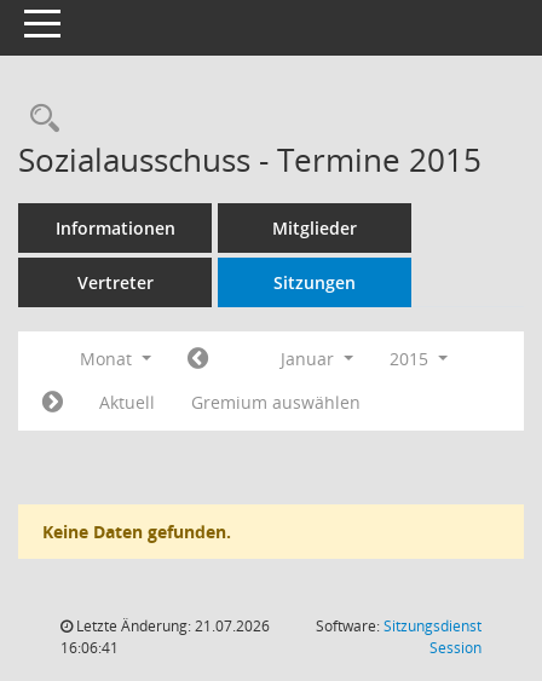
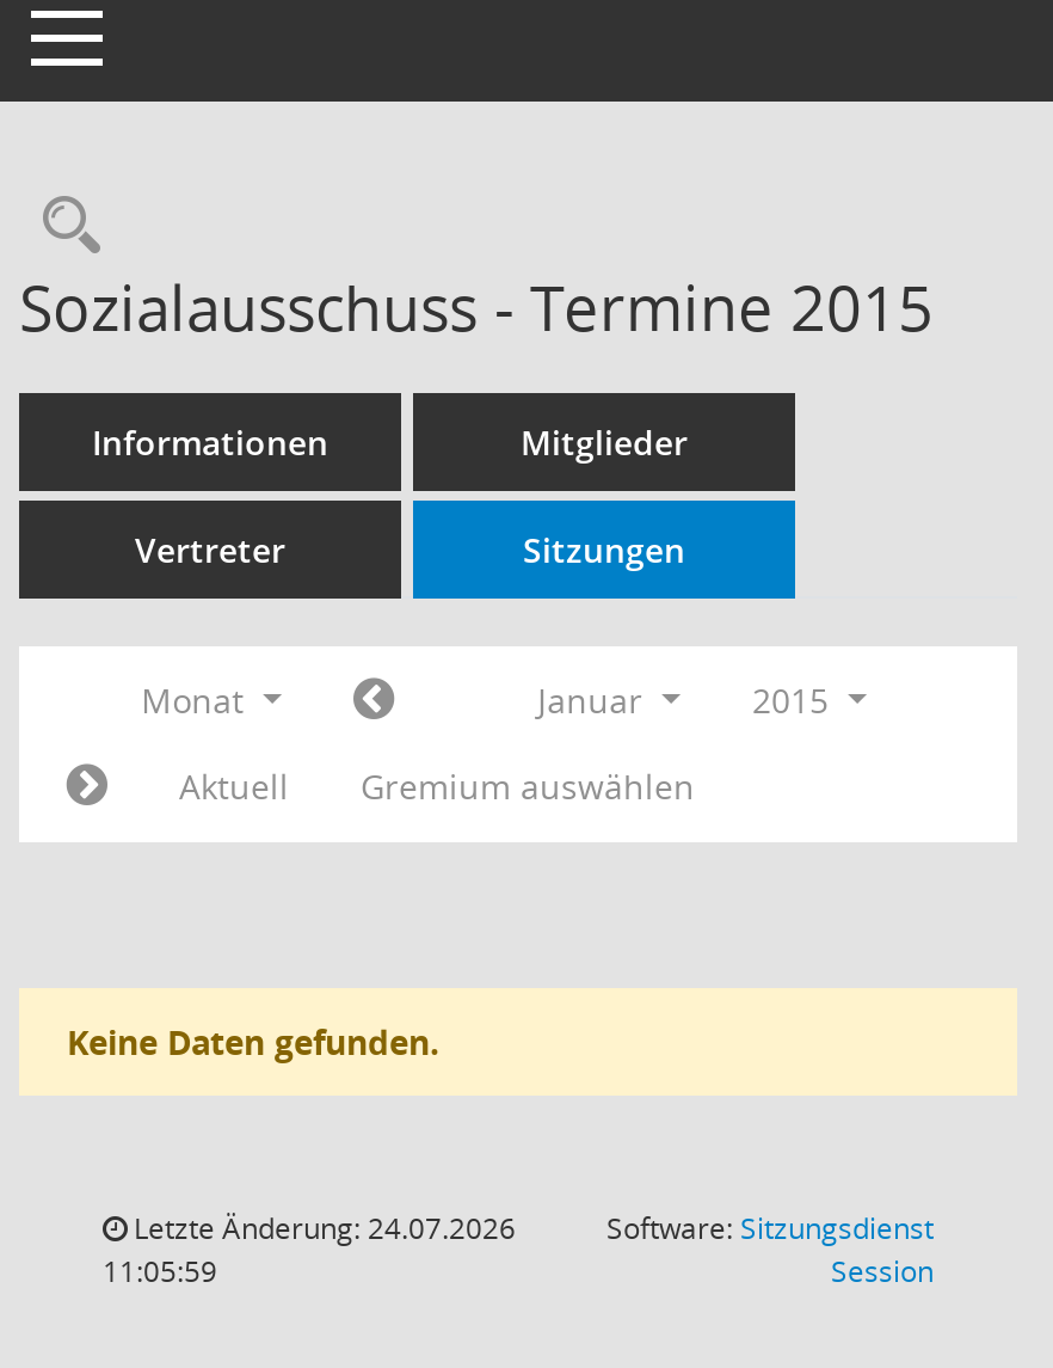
[73,616,270,636] Letzte Änderung: 21.07.2026 -> [127,1208,516,1249] Letzte Änderung: 24.07.2026
[60,637,119,658] 16:06:41 -> [103,1251,217,1292] 11:05:59

